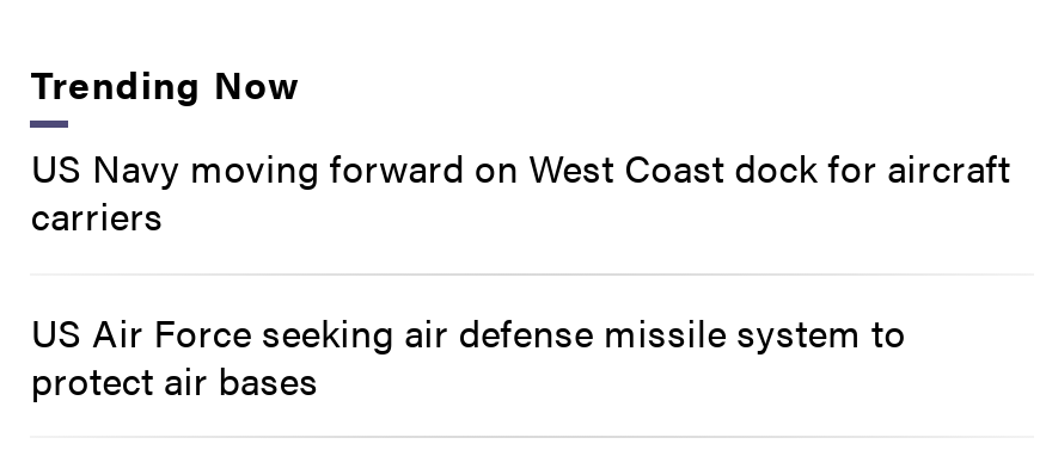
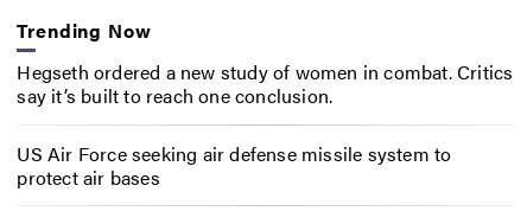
[31,139,1011,242] US Navy moving forward on West Coast dock for aircraft | carriers -> [17,58,513,109] Hegseth ordered a new study of women in combat. Critics | say it’s built to reach one conclusion.

